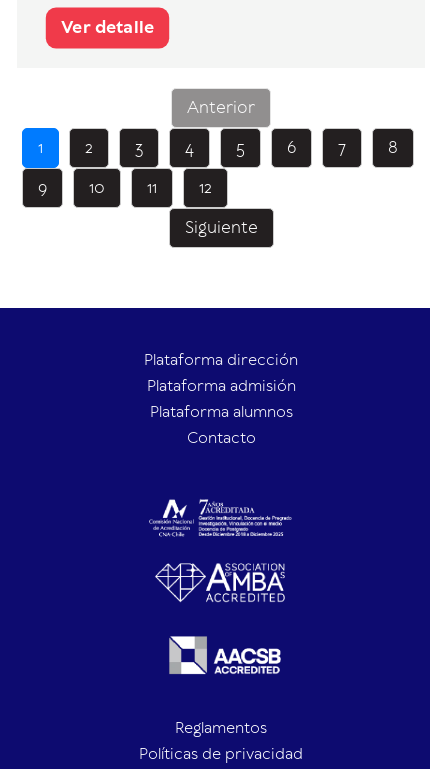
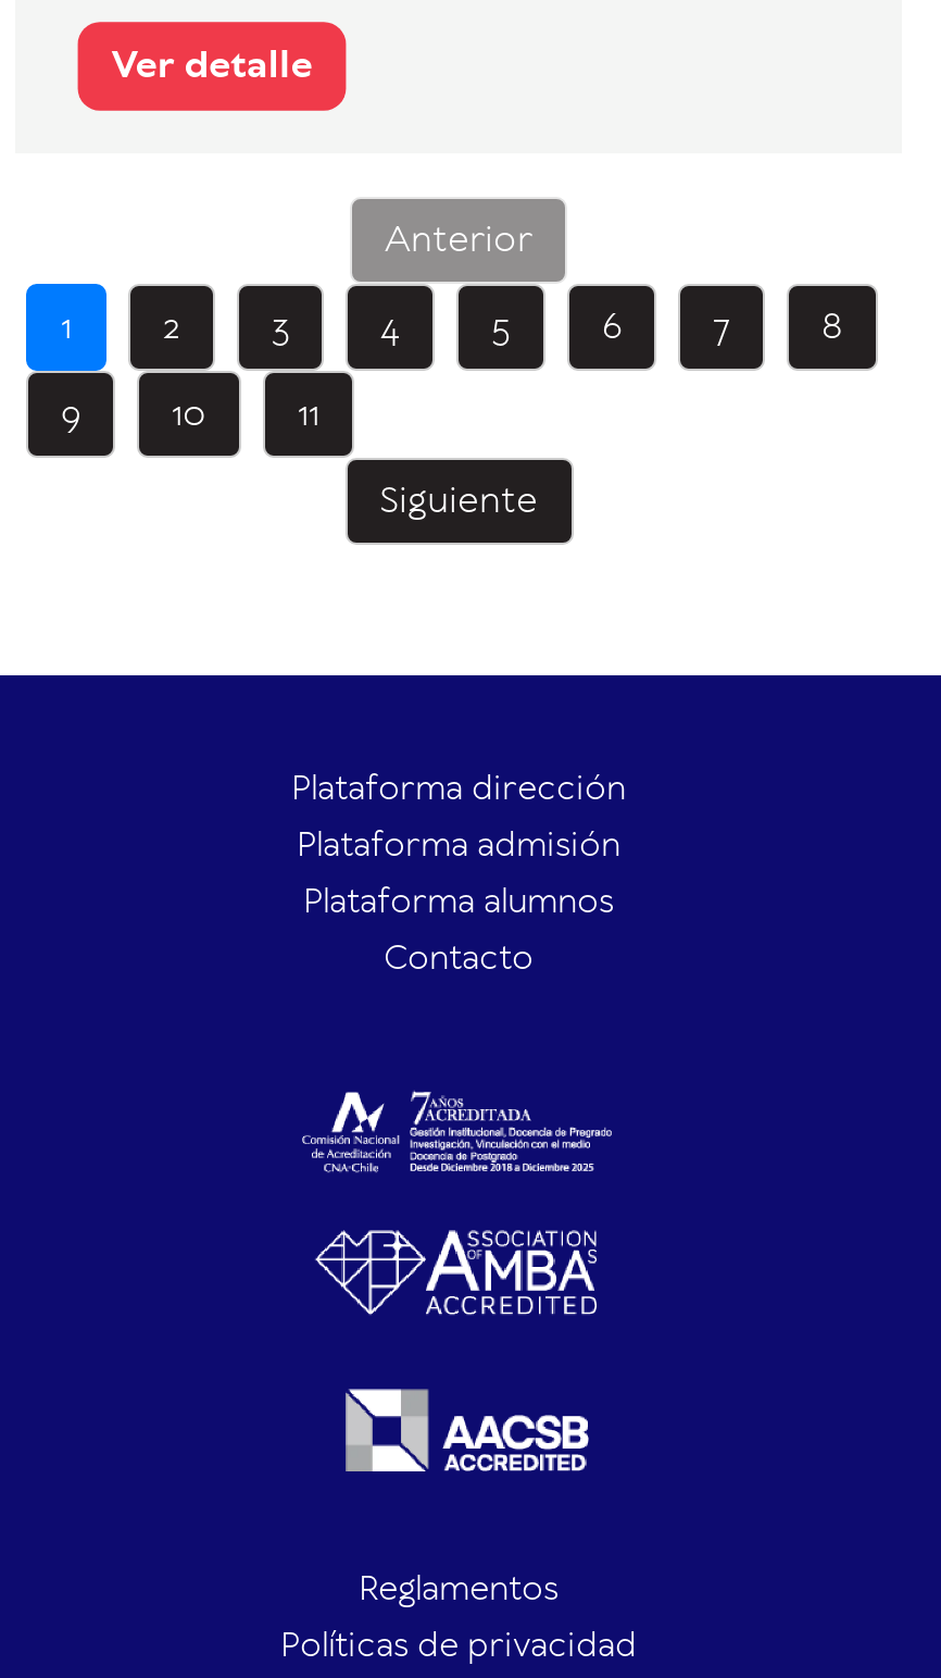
[199,176,212,198] 12 -> none

